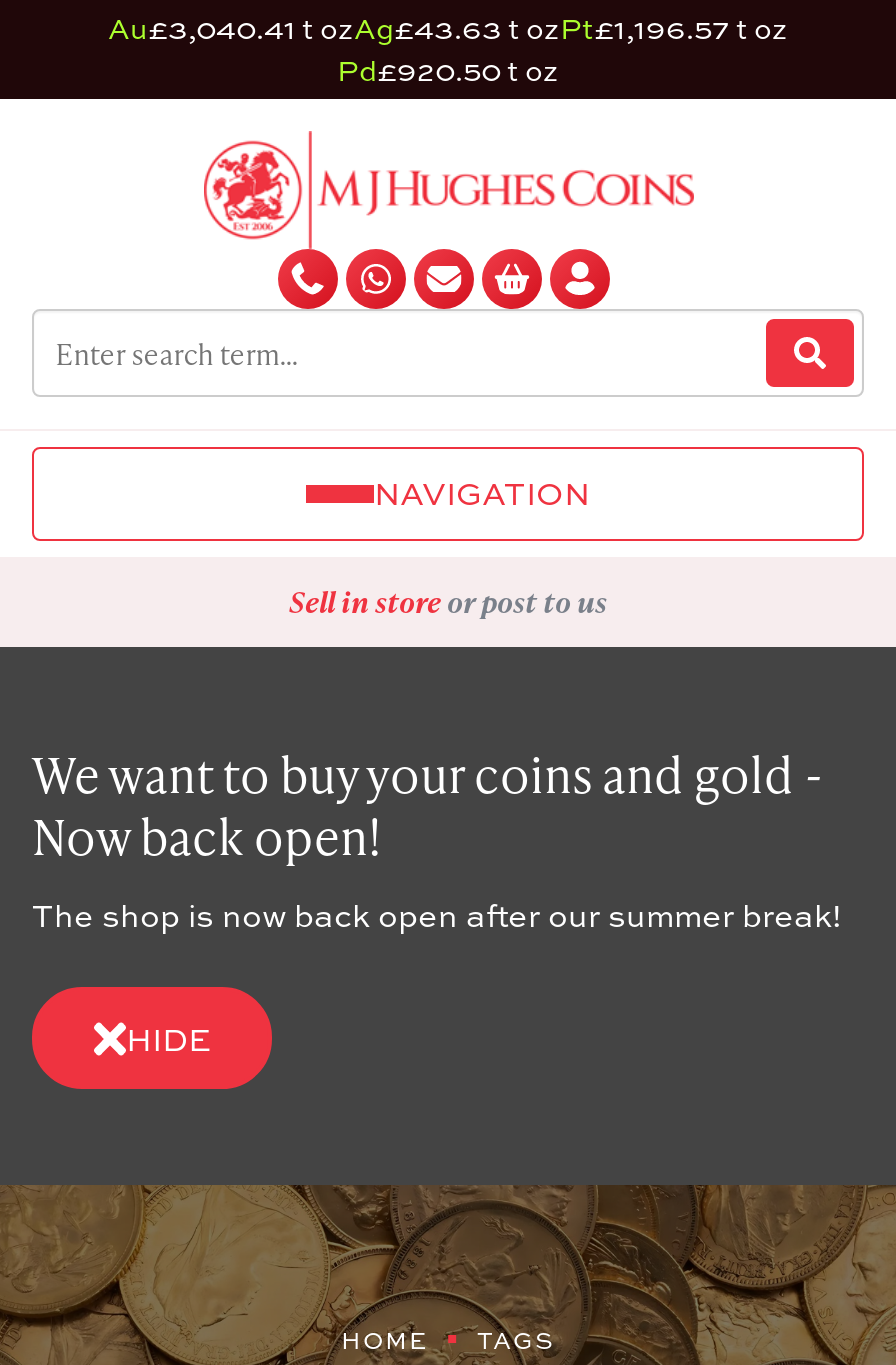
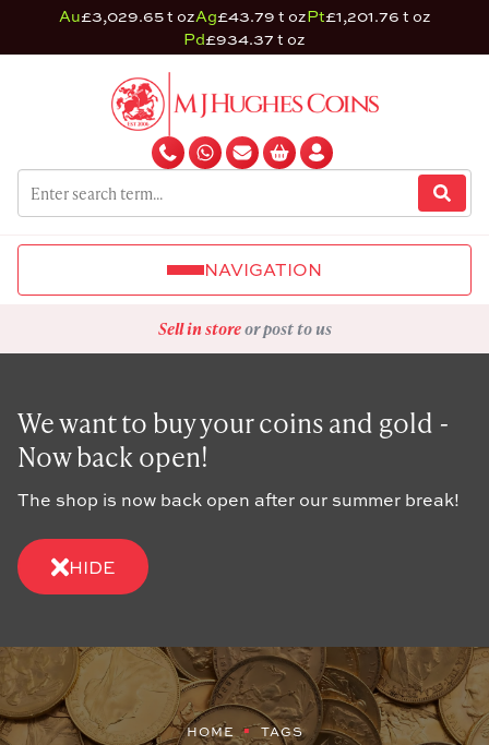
[108,9,788,47] Au£3,040.41 t ozAg£43.63 t ozPt£1,196.57 t oz -> [58,5,431,26] Au£3,029.65 t ozAg£43.79 t ozPt£1,201.76 t oz
[337,51,559,89] Pd£920.50 t oz -> [183,28,306,49] Pd£934.37 t oz

